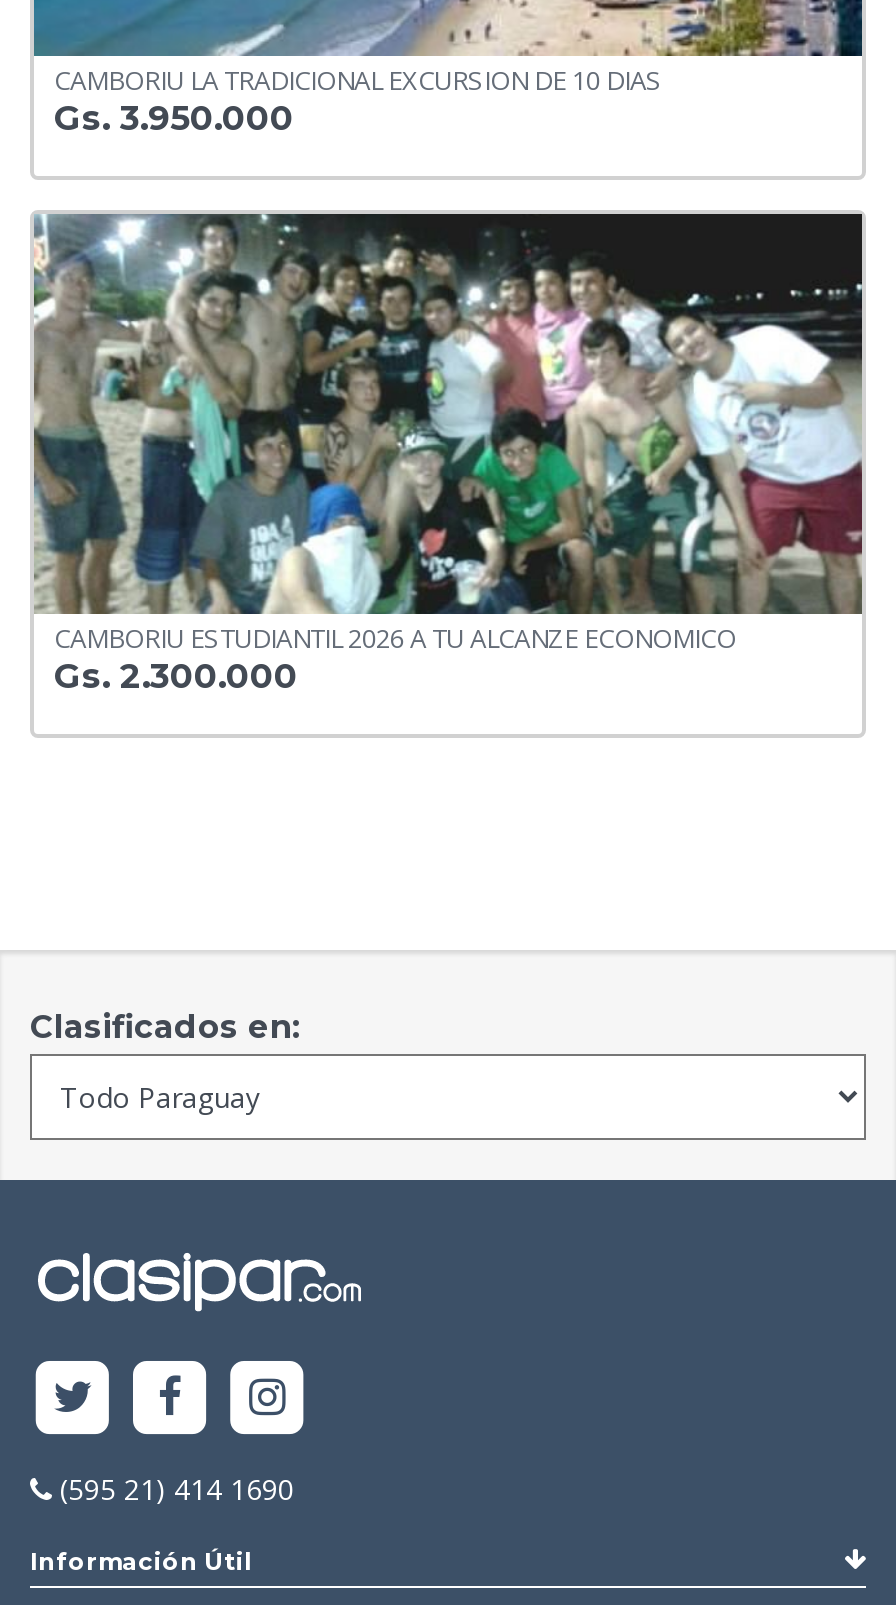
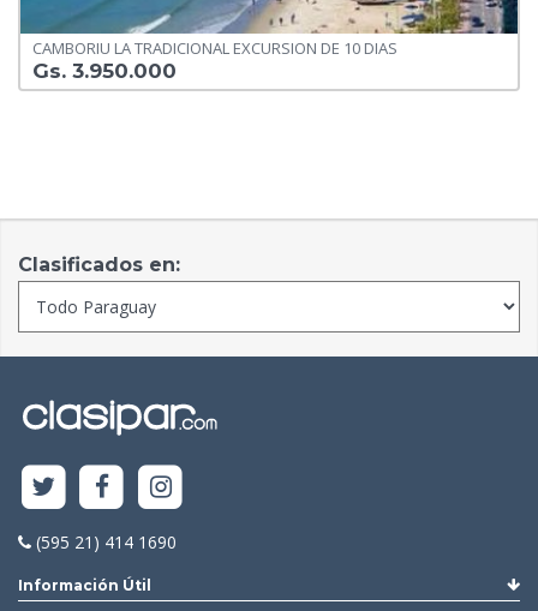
[32,210,864,696] [image] | CAMBORIU ESTUDIANTIL 2026 A TU ALCANZE ECONOMICO | Gs. 2.300.000 -> none

